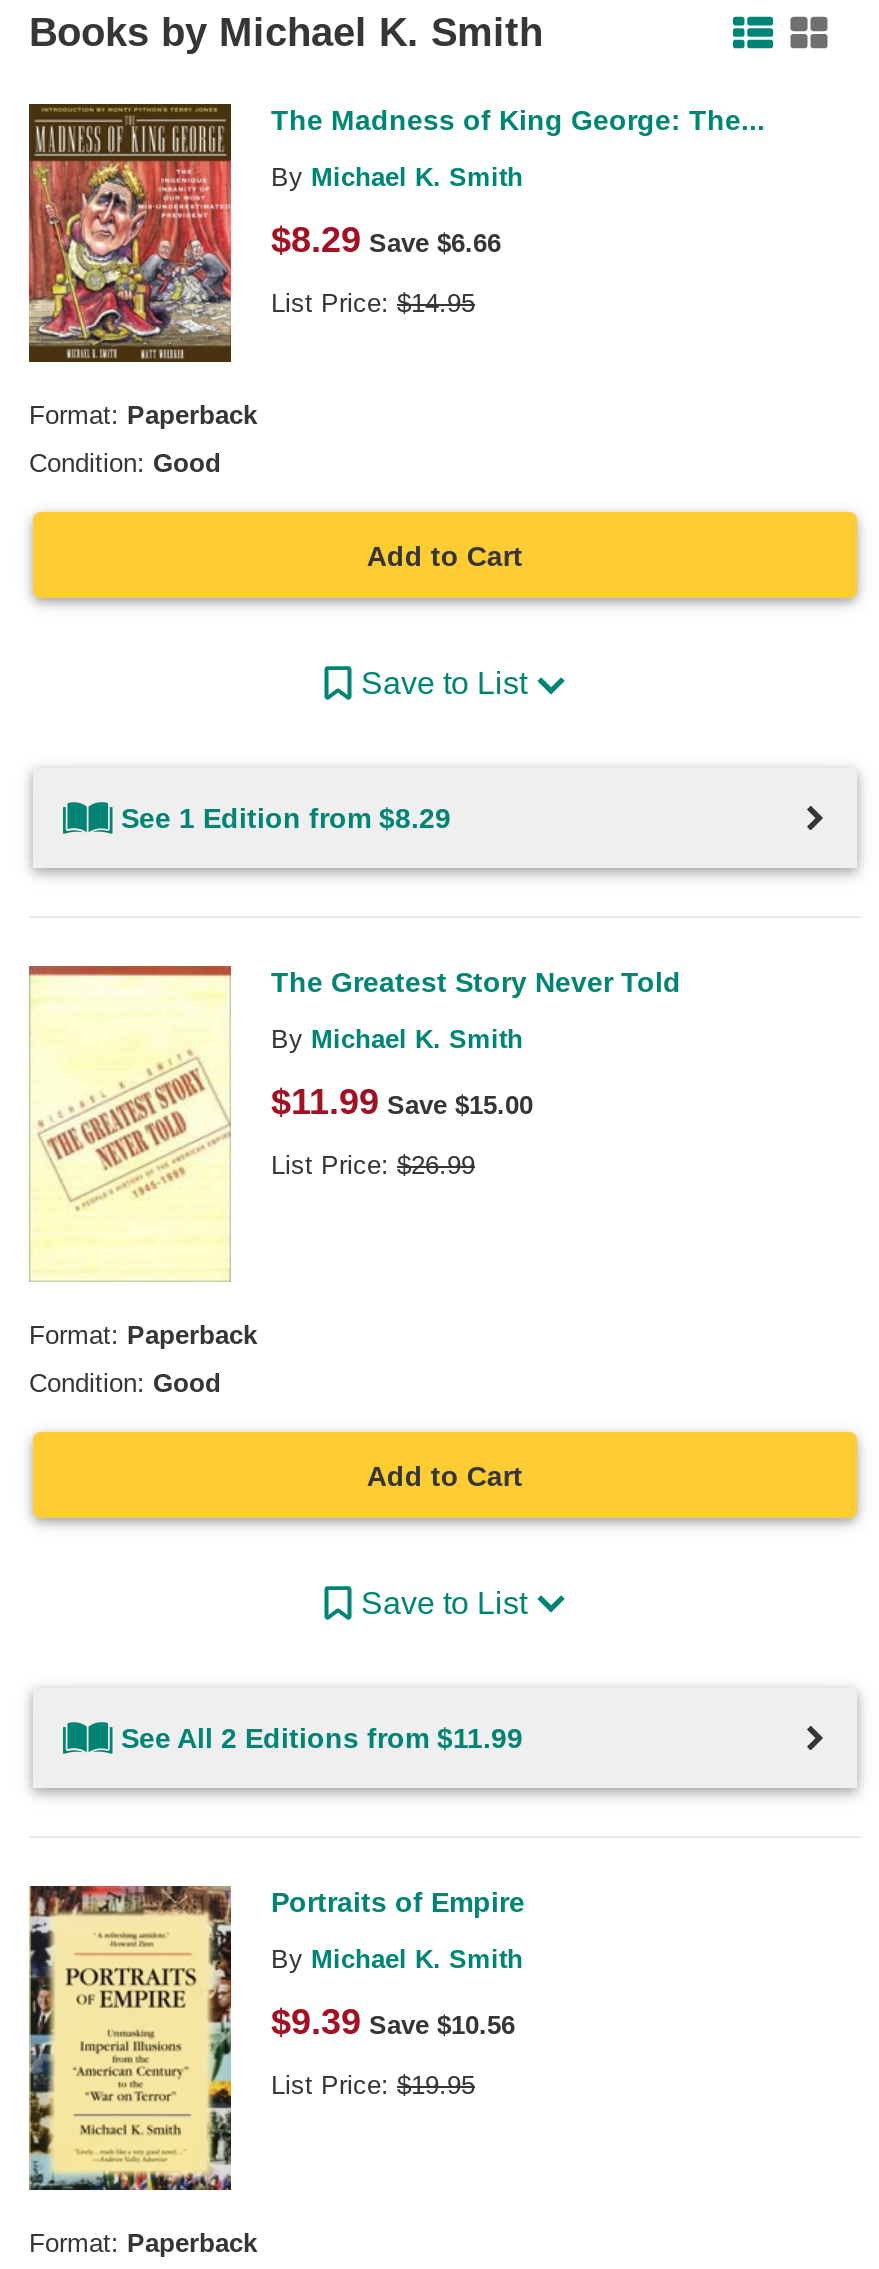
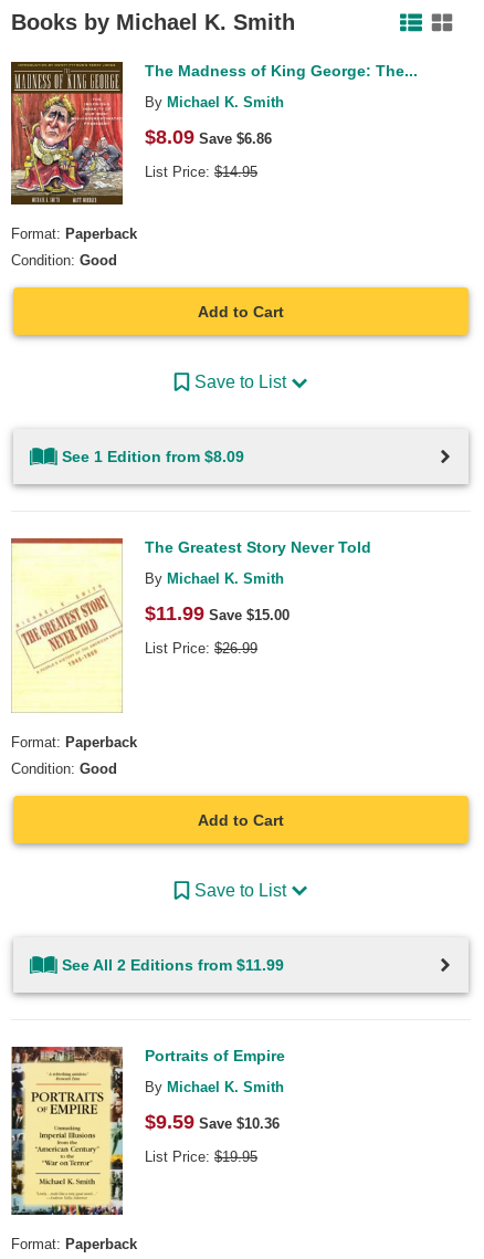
[271,219,501,259] $8.29 Save $6.66 -> [145,125,272,148] $8.09 Save $6.86
[121,802,451,834] See 1 Edition from $8.29 -> [62,448,244,465] See 1 Edition from $8.09
[271,2002,515,2042] $9.39 Save $10.56 -> [145,1111,280,1133] $9.59 Save $10.36

